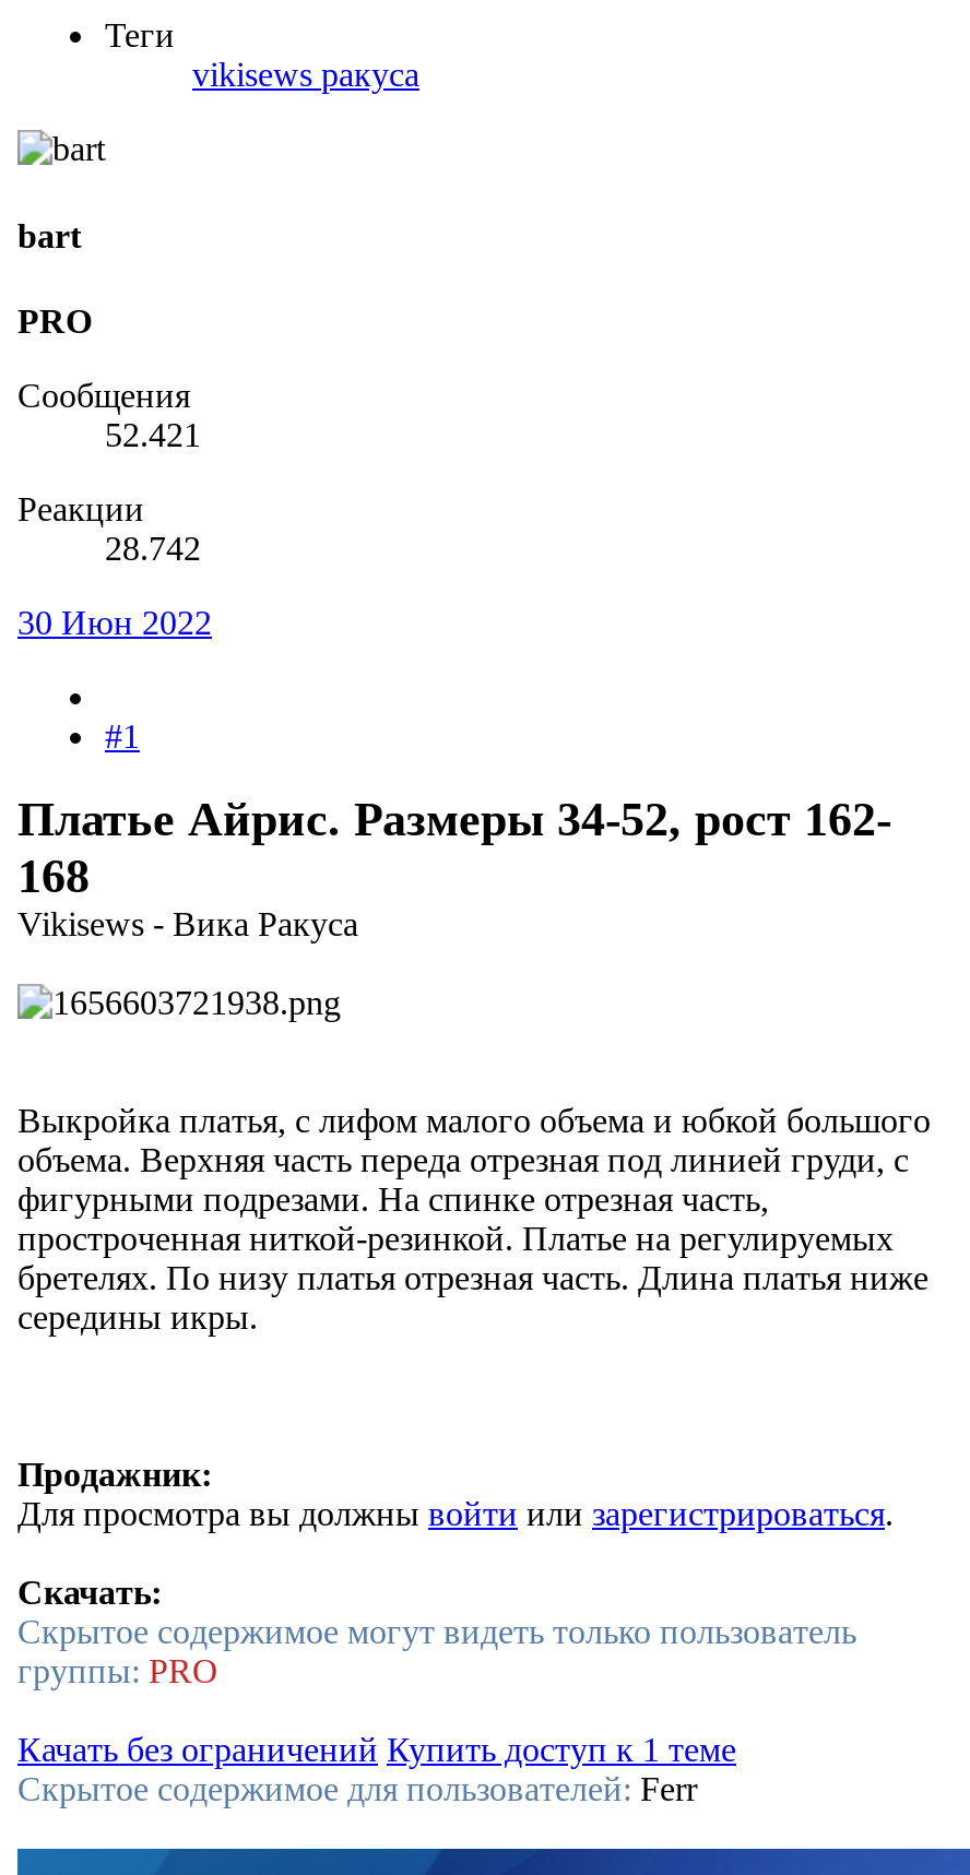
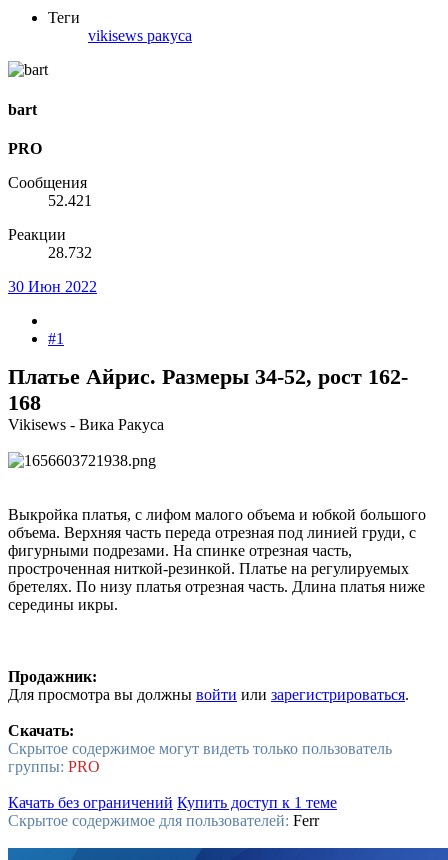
[105,529,201,566] 28.742 -> [48,244,92,261] 28.732

